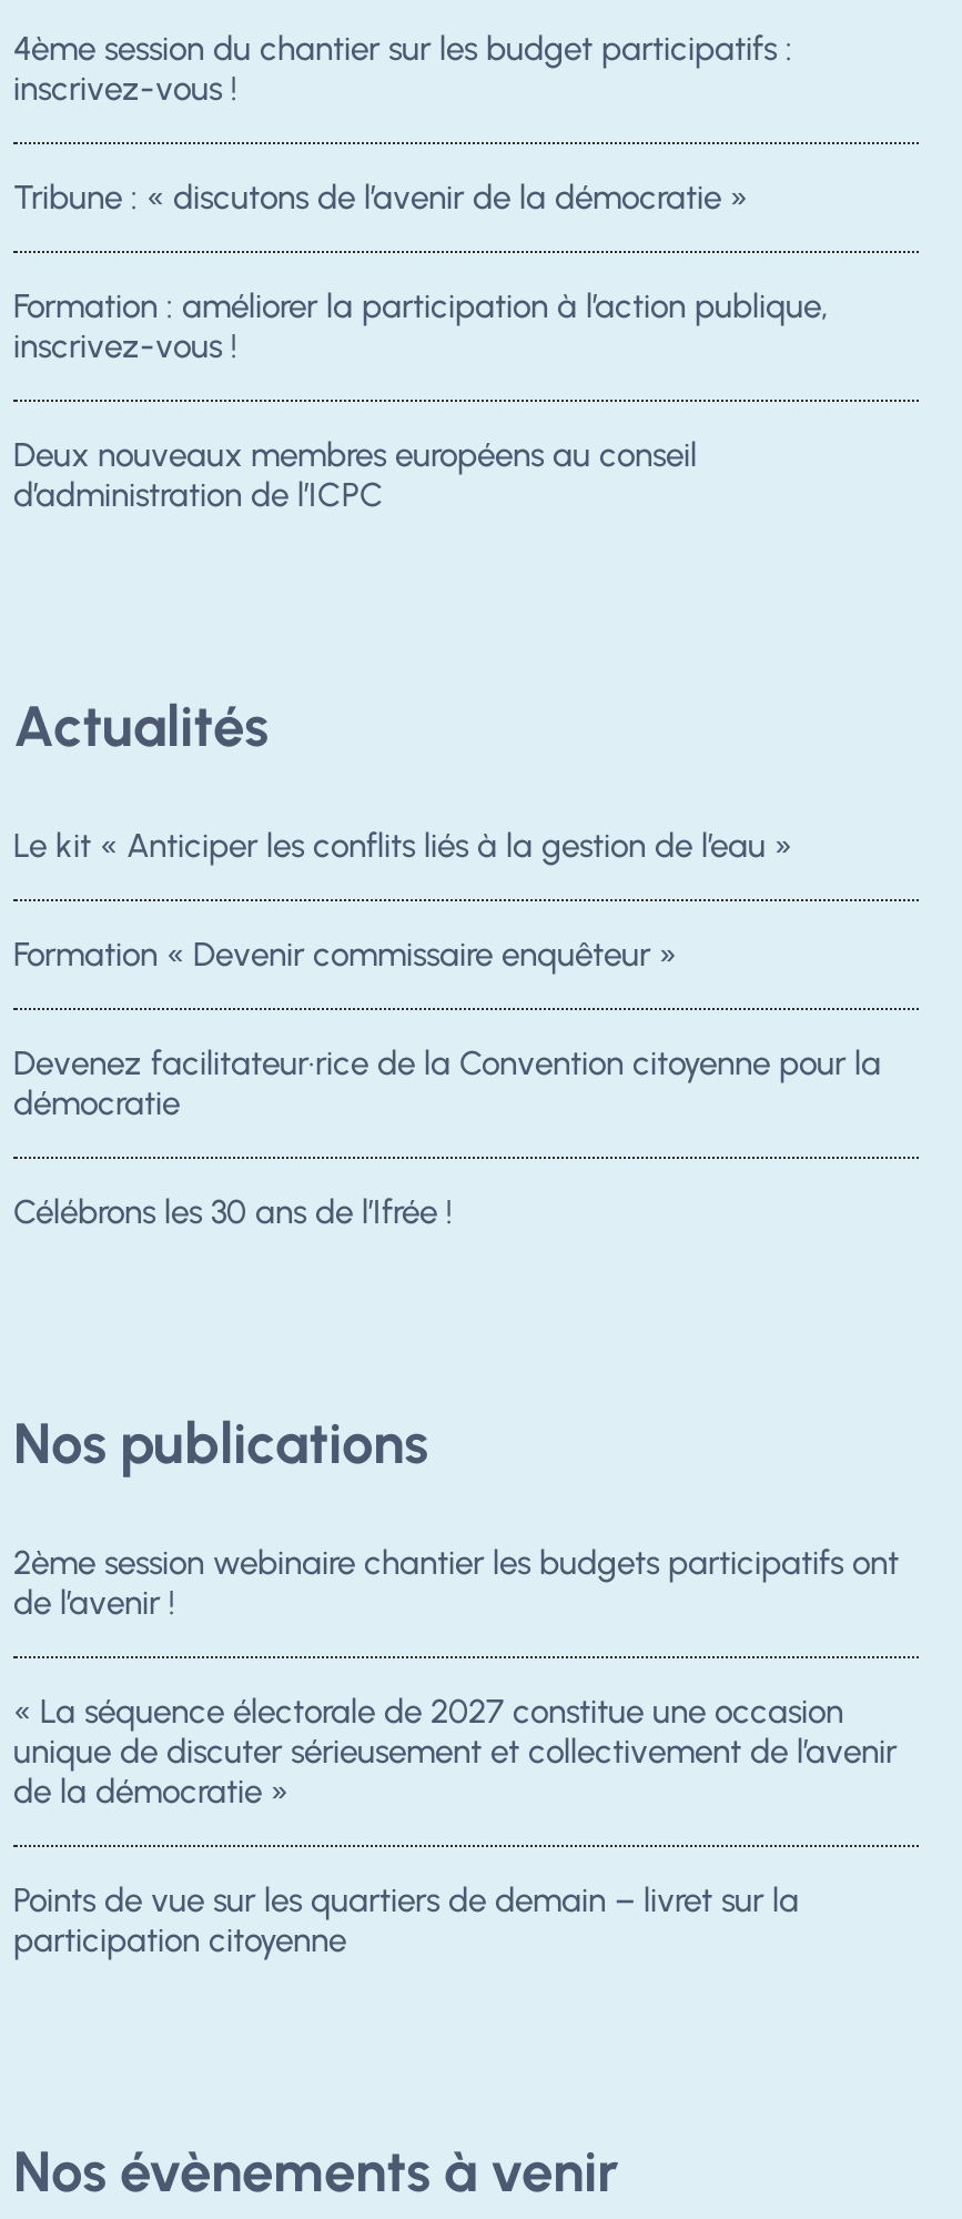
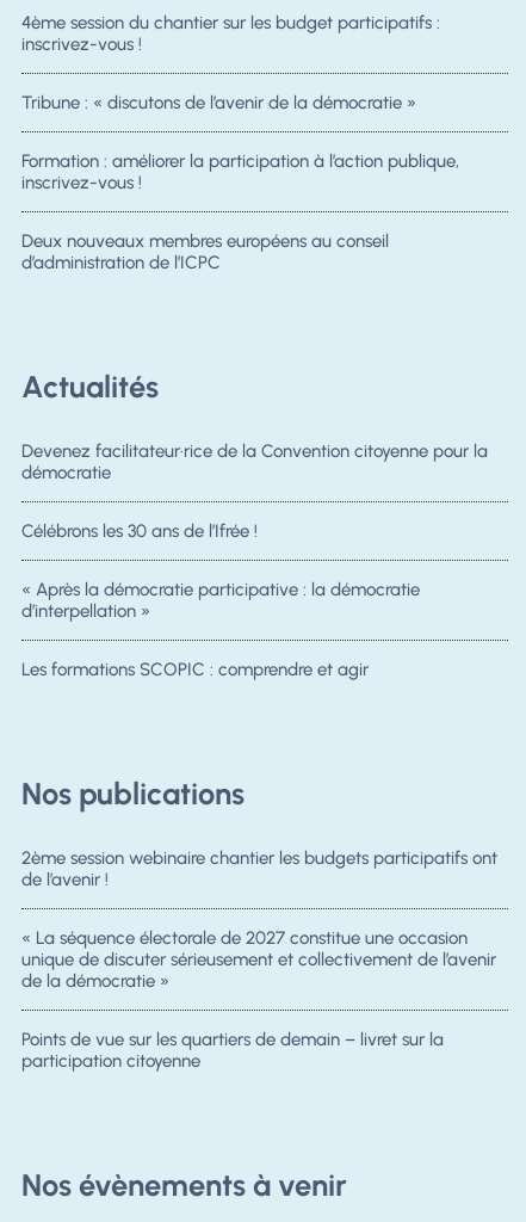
[13,825,792,974] Le kit « Anticiper les conflits liés à la gestion de l’eau » | Formation « Devenir commissaire enquêteur » -> none
moved [13,1043,881,1232] -> [21,440,488,542]: Devenez facilitateur·rice de la Convention citoyenne pour la | démocratie | Célébrons les 30 ans de l’Ifrée !
none -> [21,579,420,680] « Après la démocratie participative : la démocratie | d’interpellation » | Les formations SCOPIC : comprendre et agir

